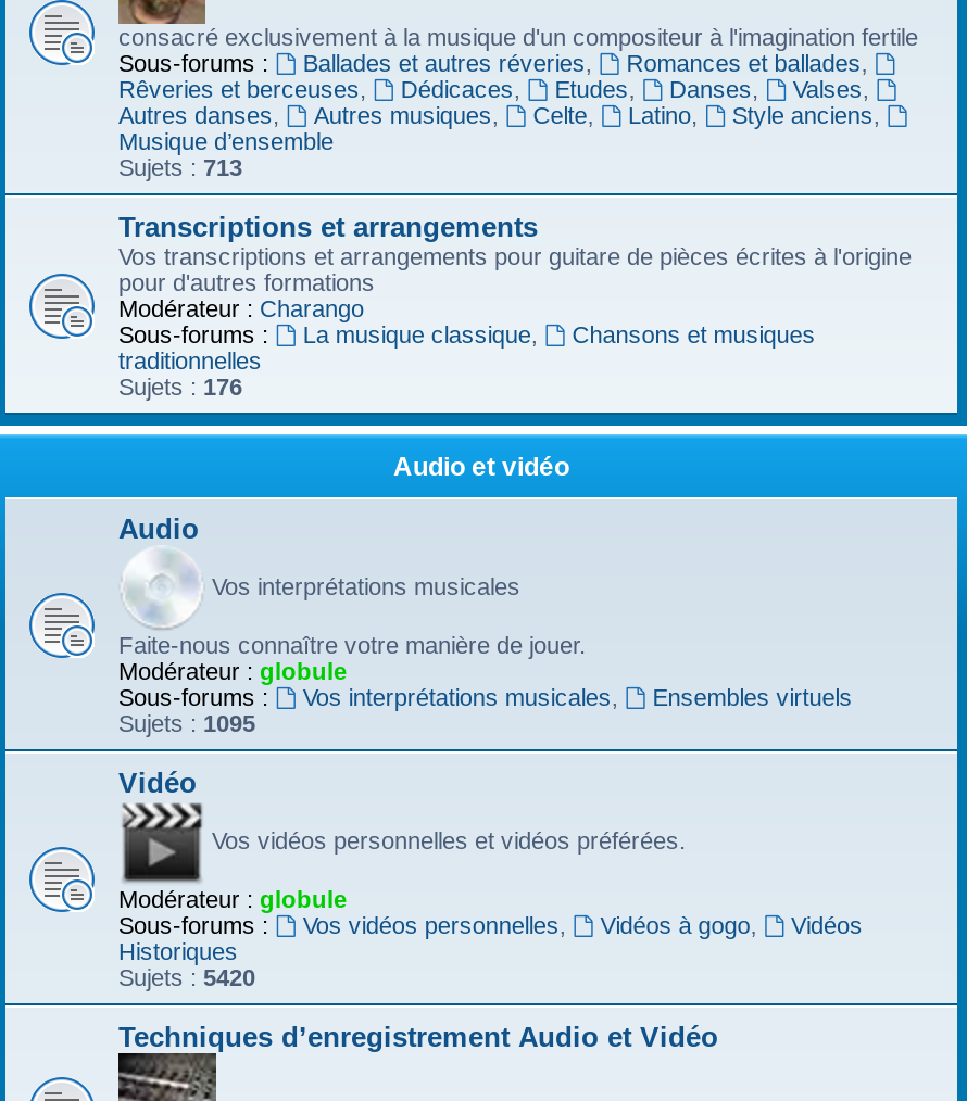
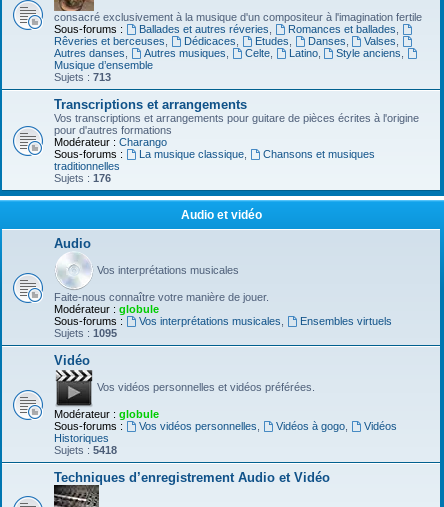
[118,964,255,990] Sujets : 5420 -> [54,444,117,456] Sujets : 5418

